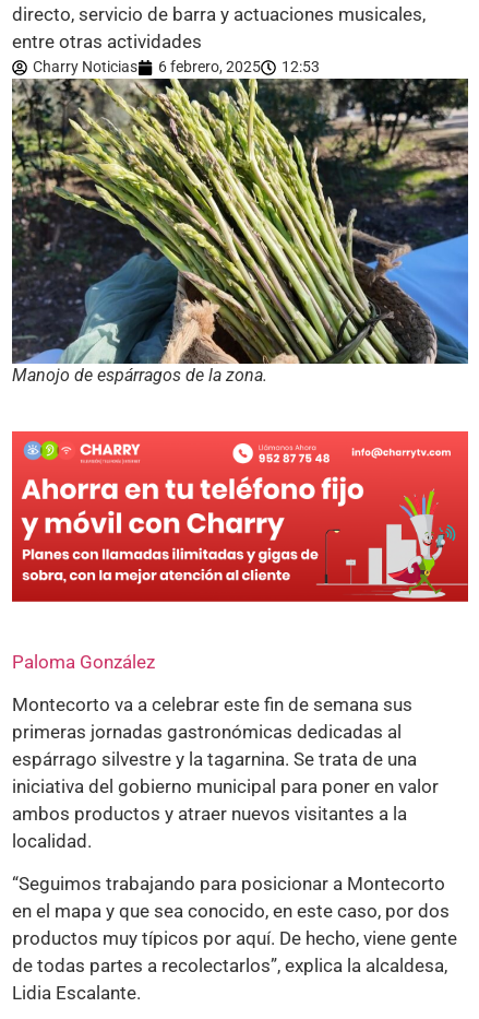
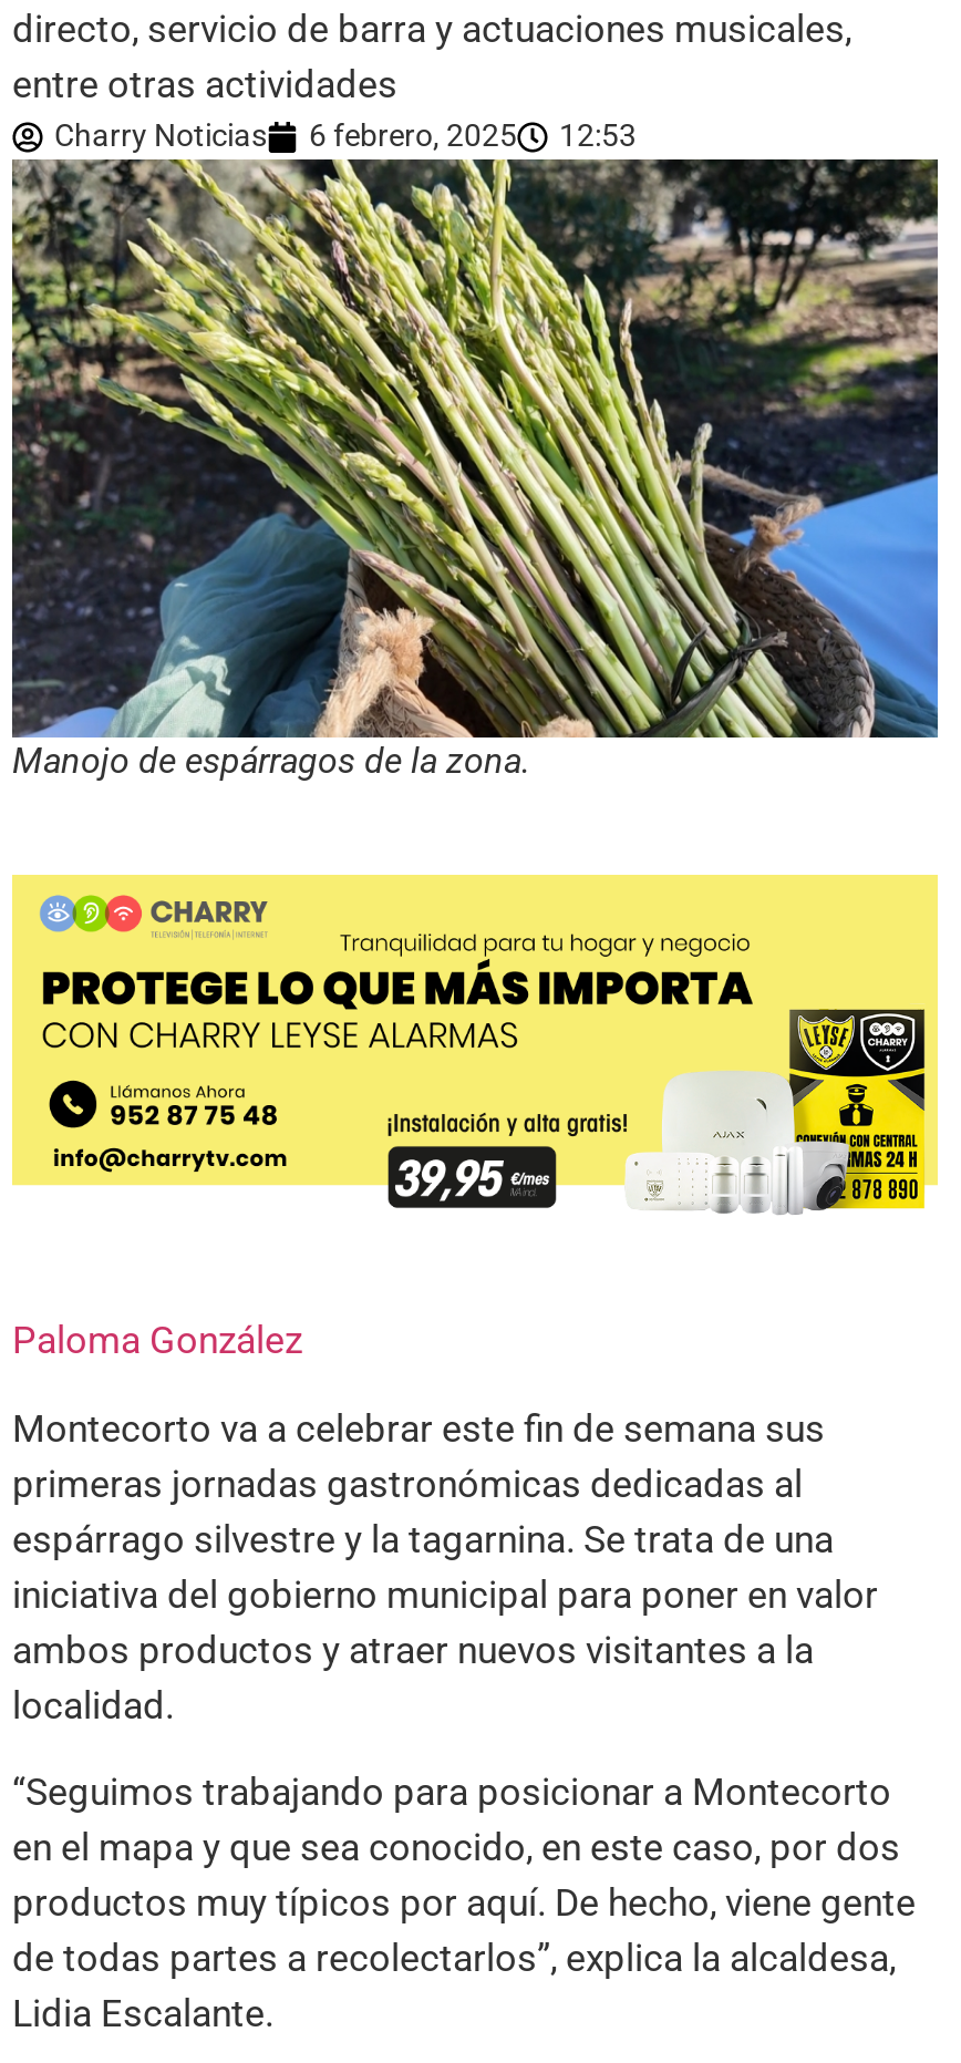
[11,430,469,603] [image] -> [10,873,940,1220] [image]

